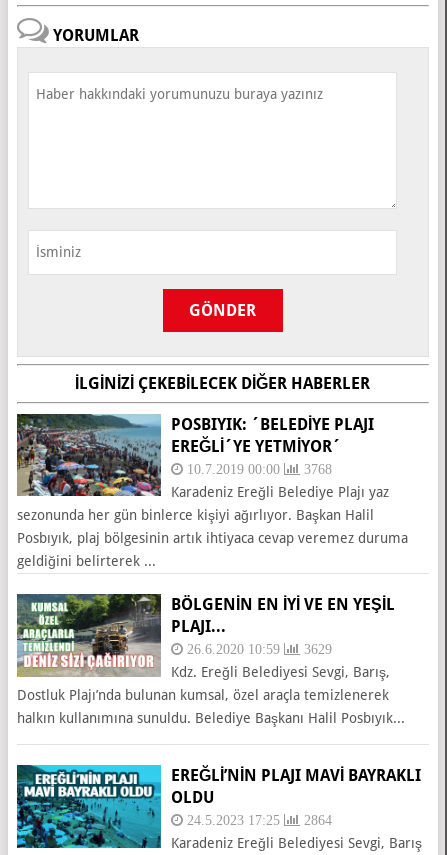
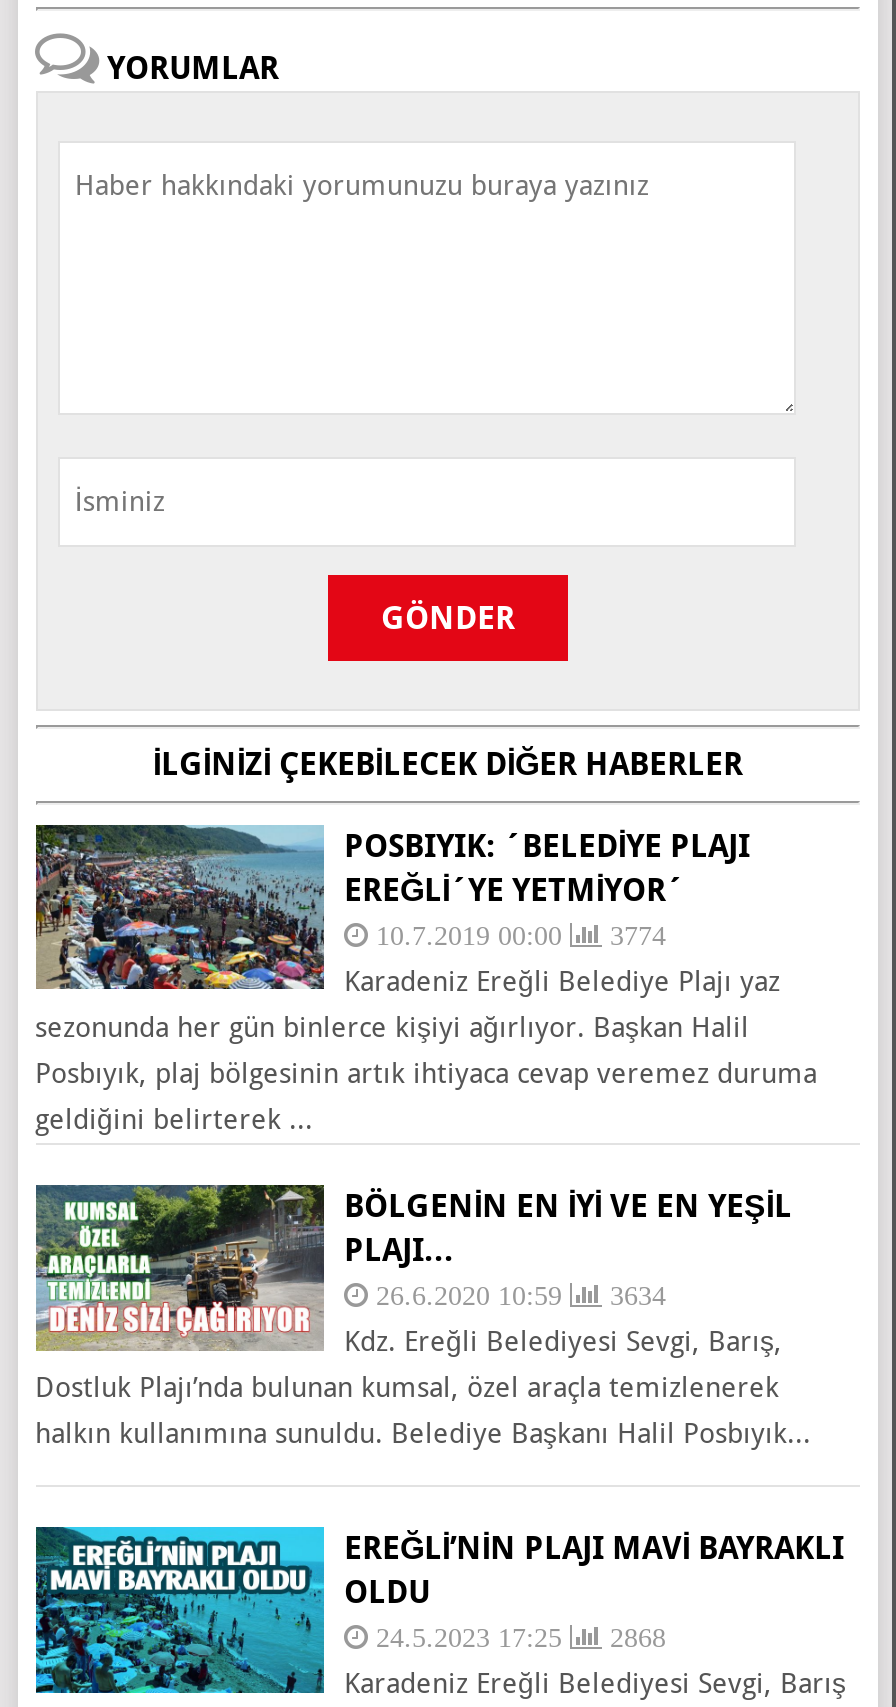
[183,462,332,476] 10.7.2019 00:00 3768 -> [368,922,666,950] 10.7.2019 00:00 3774
[183,642,332,656] 26.6.2020 10:59 3629 -> [368,1282,666,1310] 26.6.2020 10:59 3634
[183,813,332,827] 24.5.2023 17:25 2864 -> [368,1624,666,1652] 24.5.2023 17:25 2868

